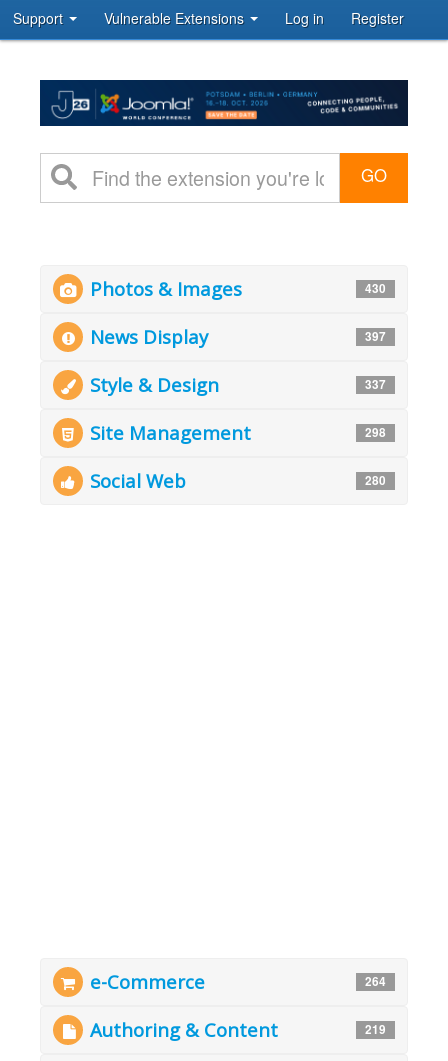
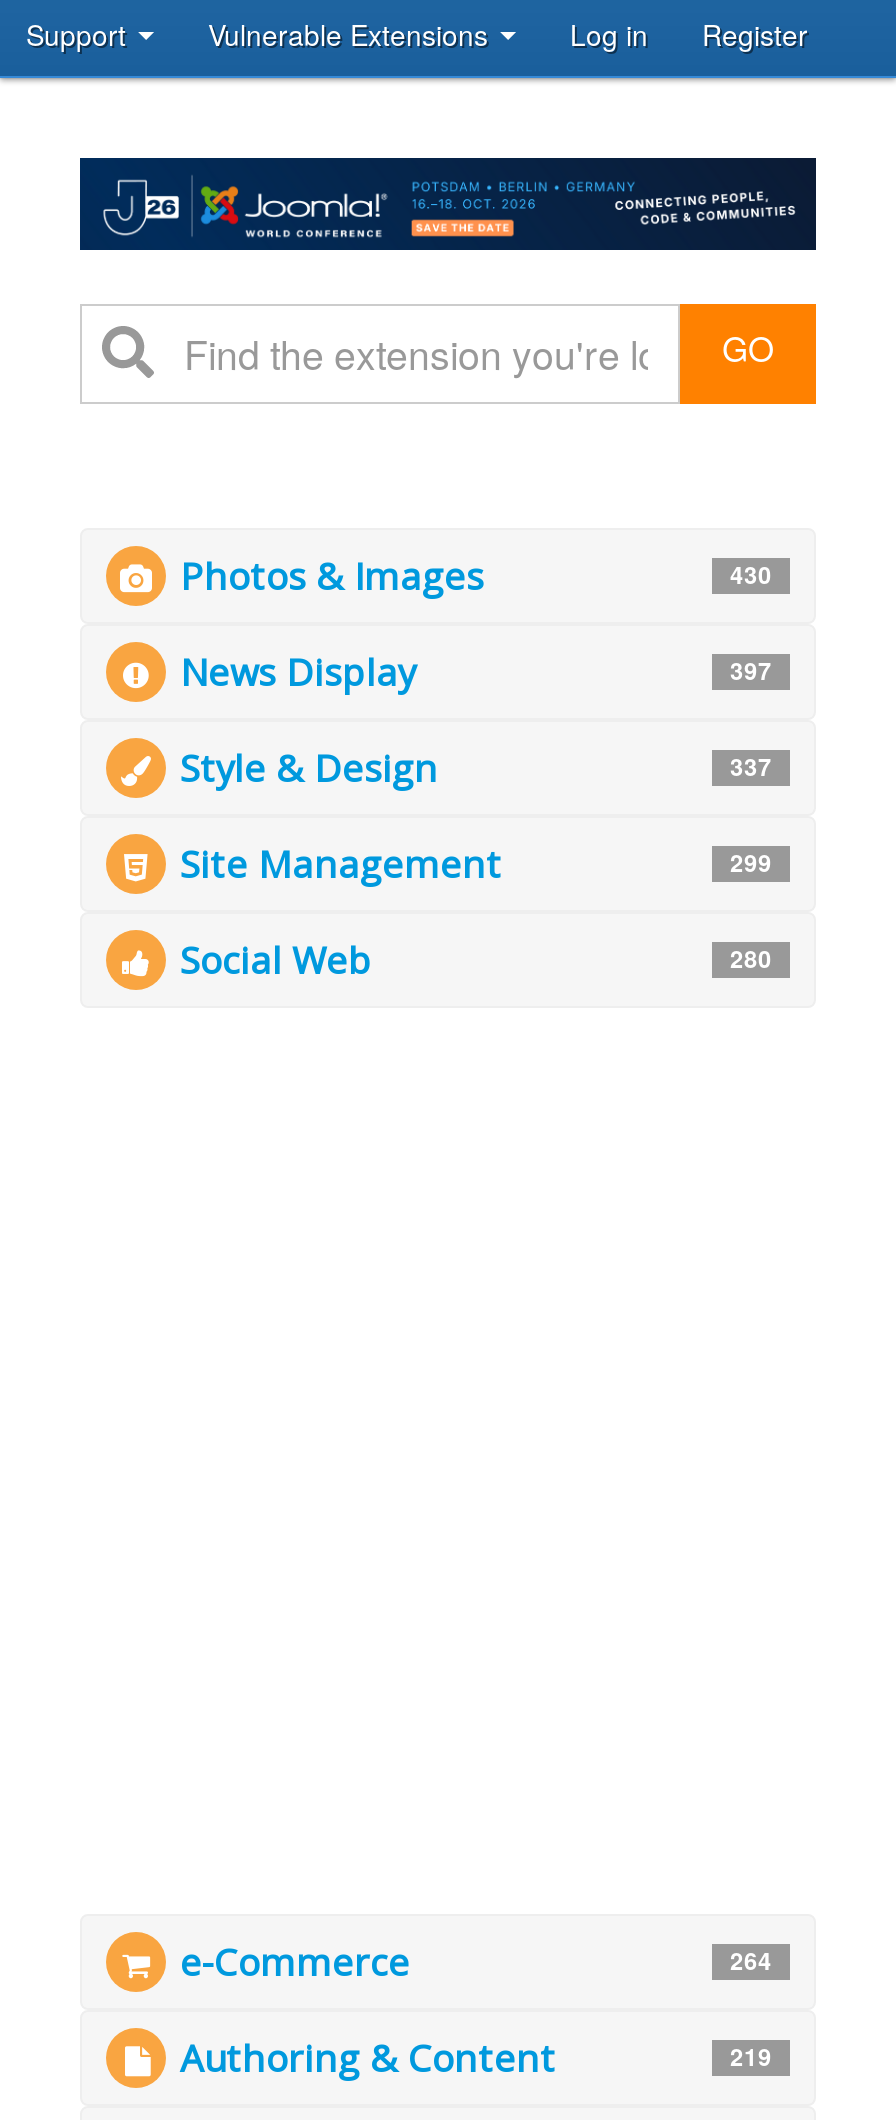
[365,424,386,441] 298 -> [730,846,772,880] 299

